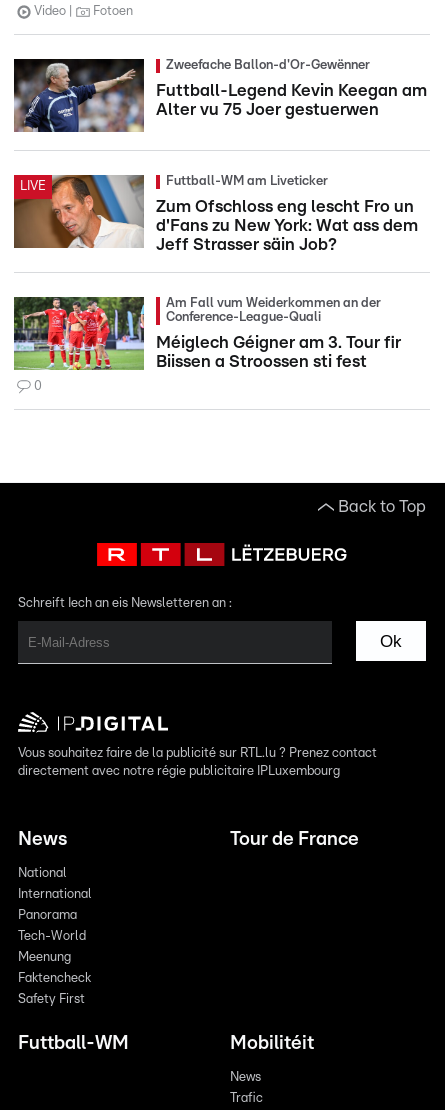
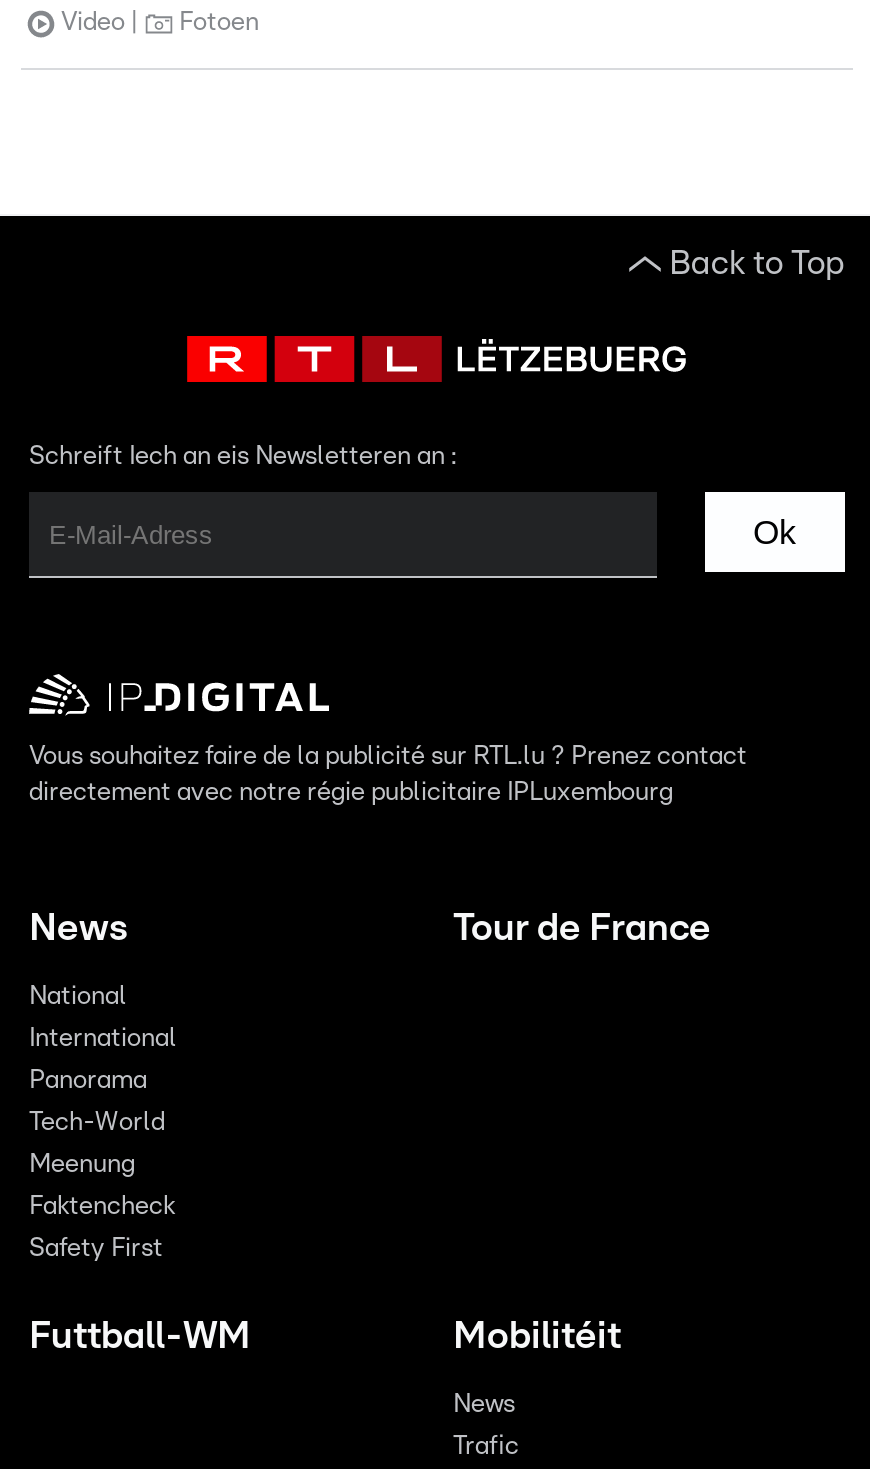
[13,58,427,133] [image] | Zweefache Ballon-d'Or-Gewënner | Futtball-Legend Kevin Keegan am | Alter vu 75 Joer gestuerwen -> none
[13,174,145,249] [image] | LIVE -> none
[156,175,418,253] Futtball-WM am Liveticker | Zum Ofschloss eng lescht Fro un | d'Fans zu New York: Wat ass dem | Jeff Strasser säin Job? -> none
[13,296,401,393] [image] | Am Fall vum Weiderkommen an der | Conference-League-Quali | Méiglech Géigner am 3. Tour fir | Biissen a Stroossen sti fest | 0 -> none

